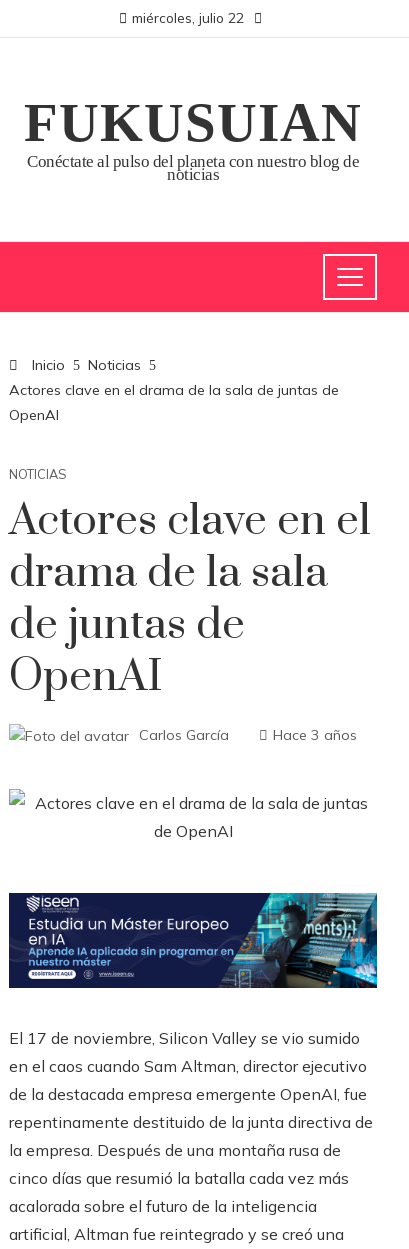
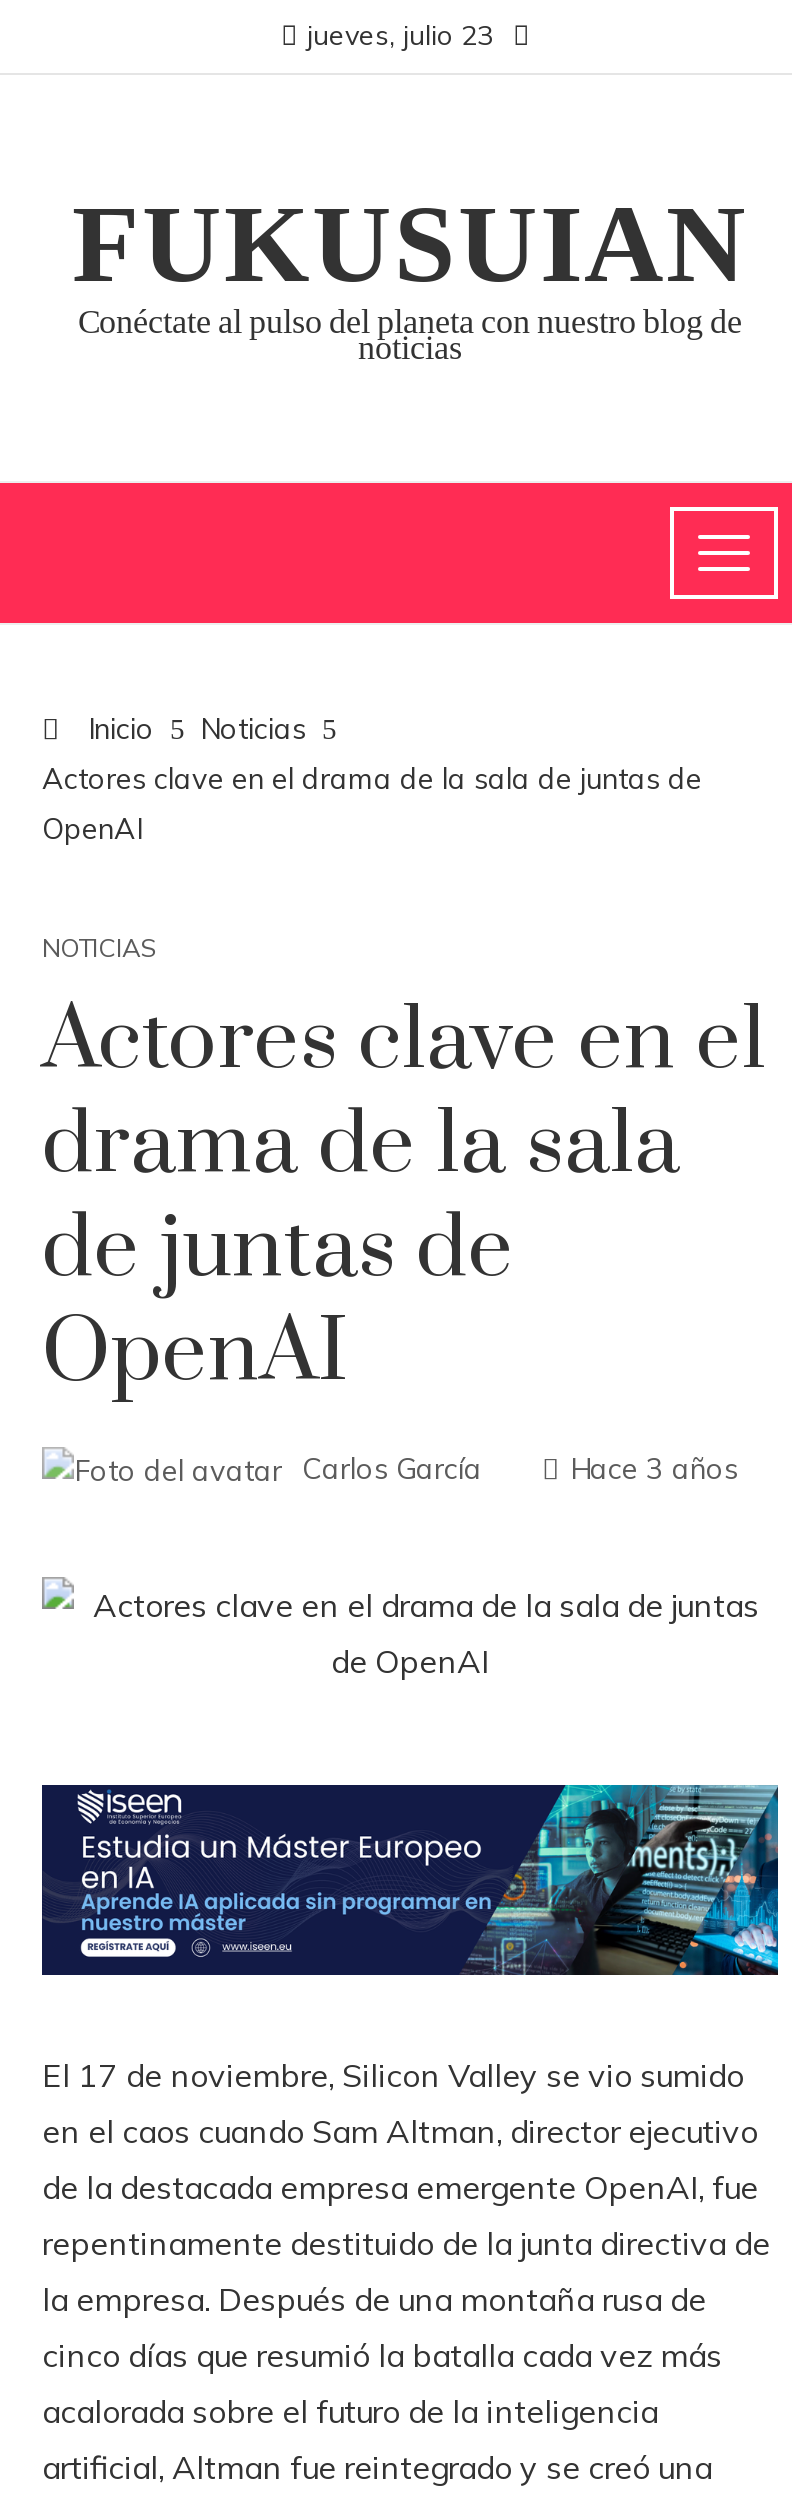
[132,9,244,26] miércoles, julio 22 -> [307,17,493,51] jueves, julio 23

